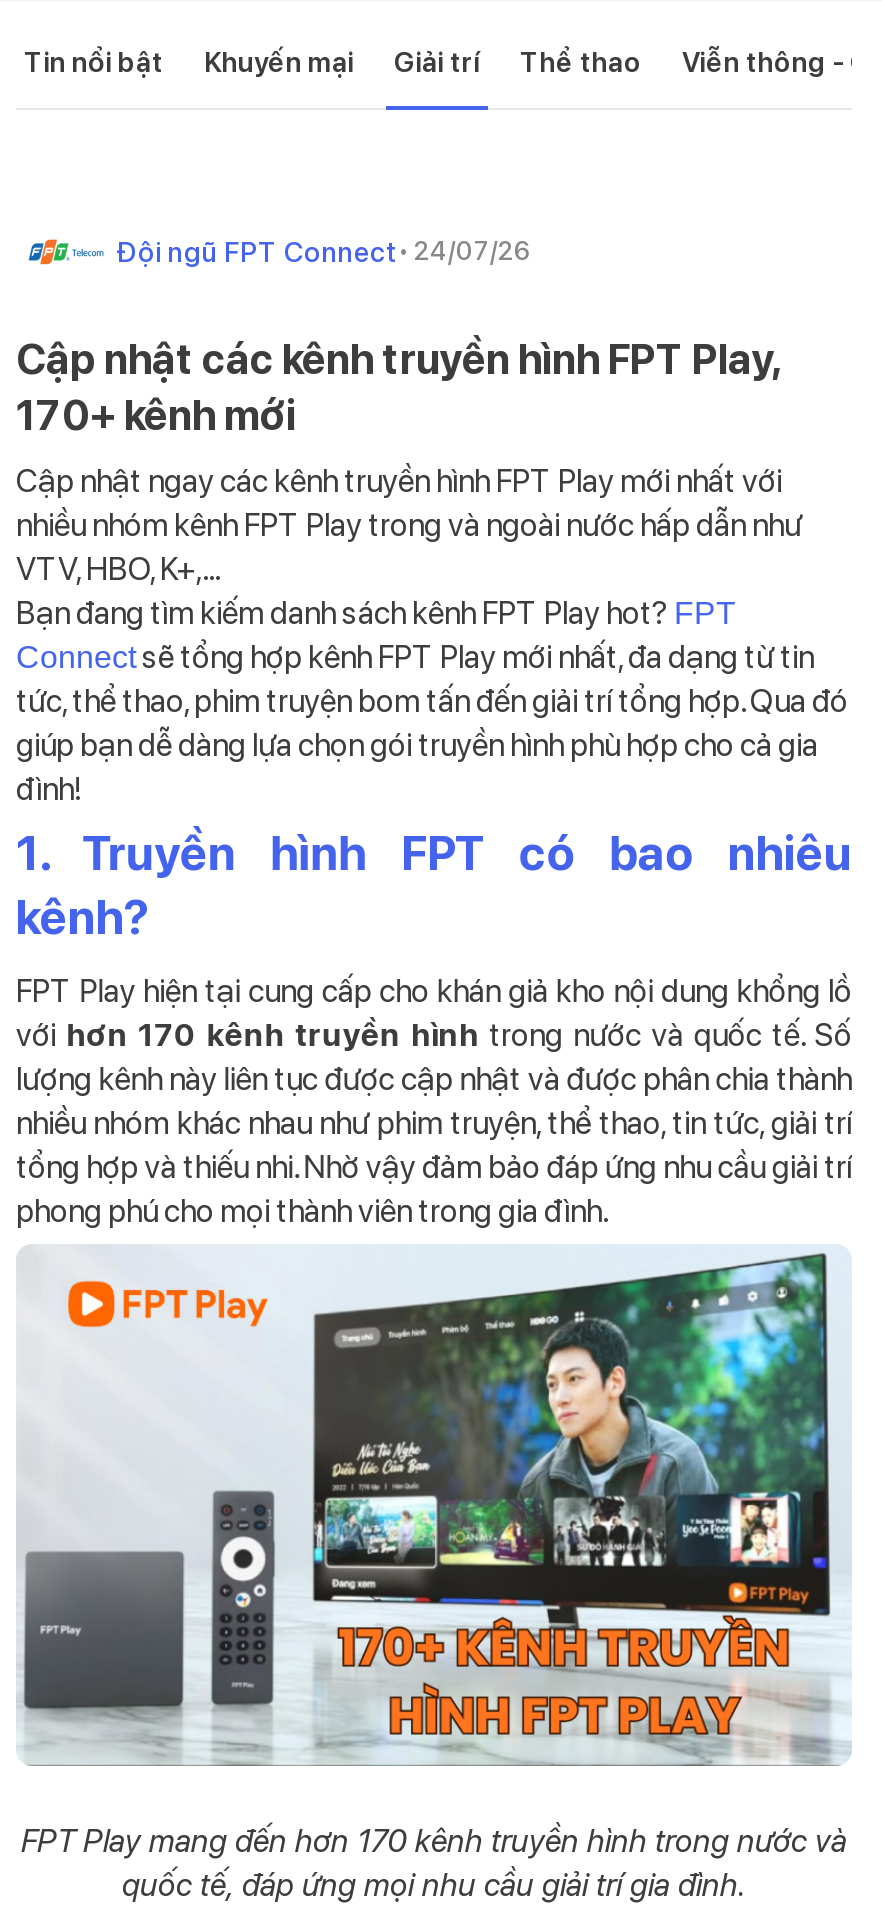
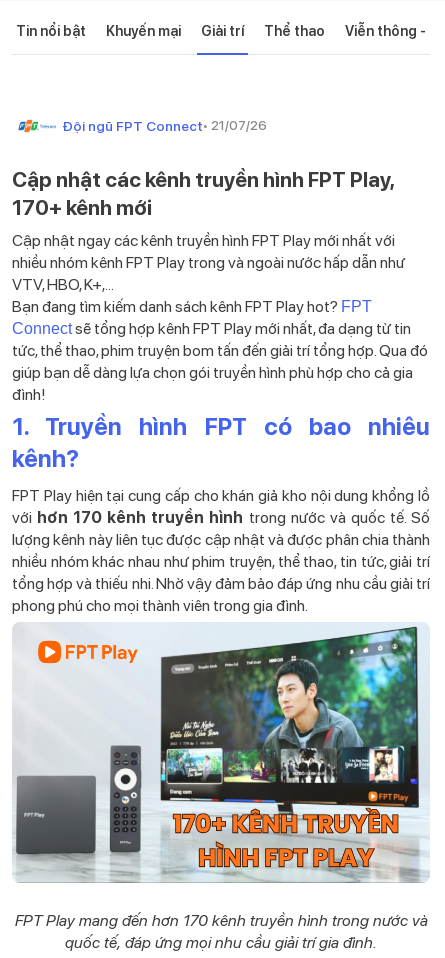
[116,236,532,268] Đội ngũ FPT Connect • 24/07/26 -> [62,118,267,134] Đội ngũ FPT Connect • 21/07/26

